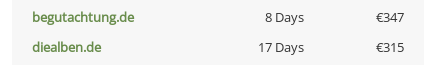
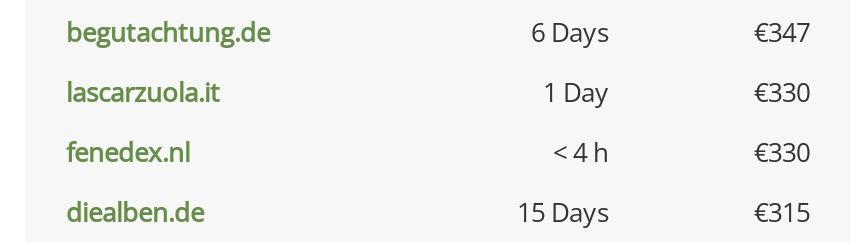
[264,8,303,26] 8 Days -> [531,14,609,50] 6 Days
none -> [66,74,810,170] lascarzuola.it | 1 Day | €330 | fenedex.nl | < 4 h | €330
[257,38,303,56] 17 Days -> [517,194,609,230] 15 Days

